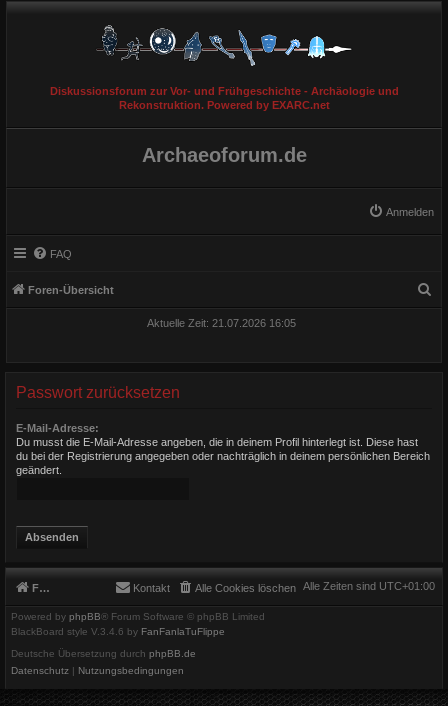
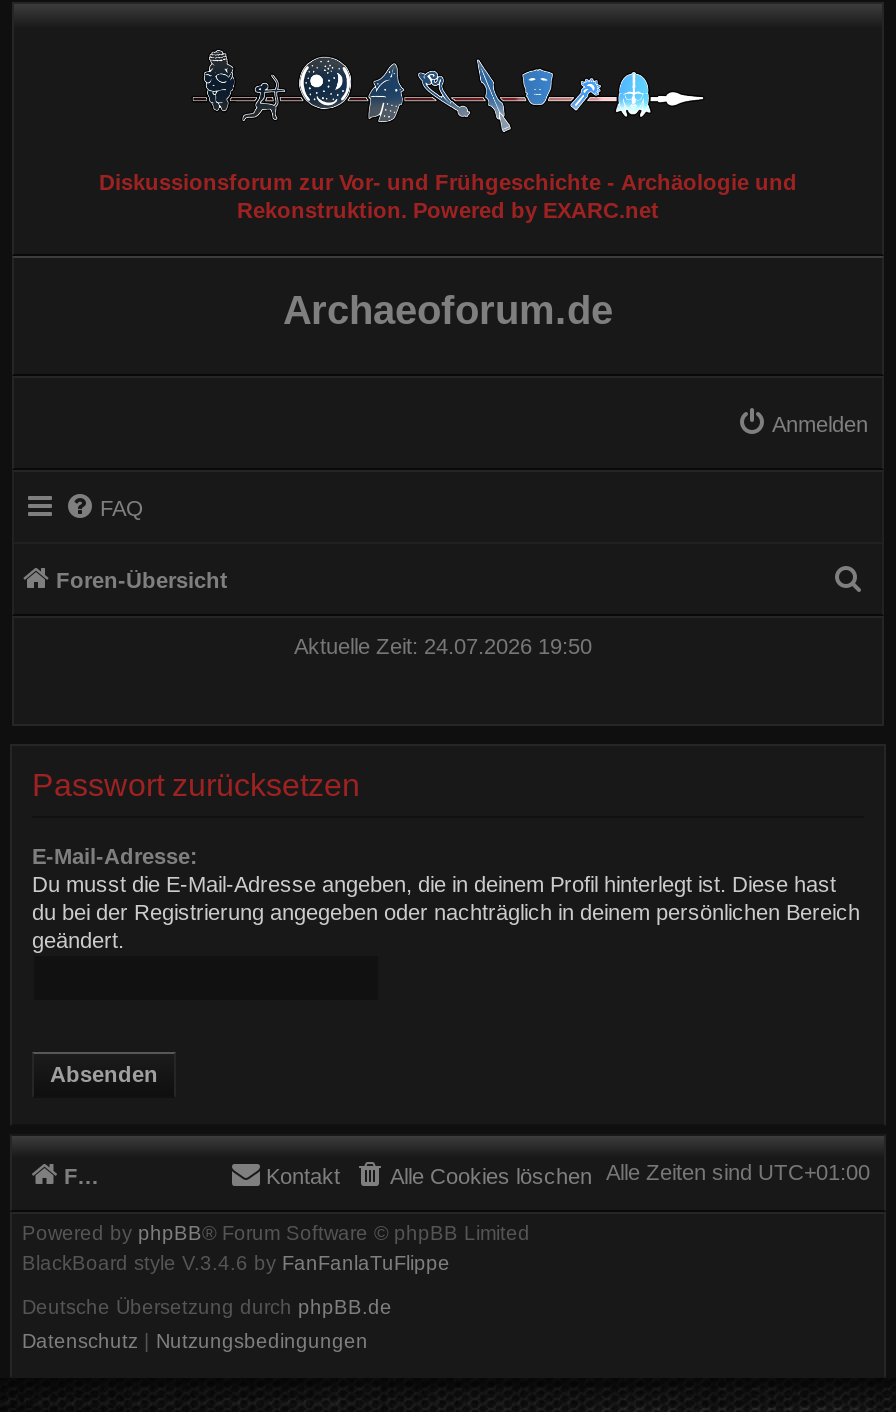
[147,317,296,329] Aktuelle Zeit: 21.07.2026 16:05 -> [294,634,592,658] Aktuelle Zeit: 24.07.2026 19:50

